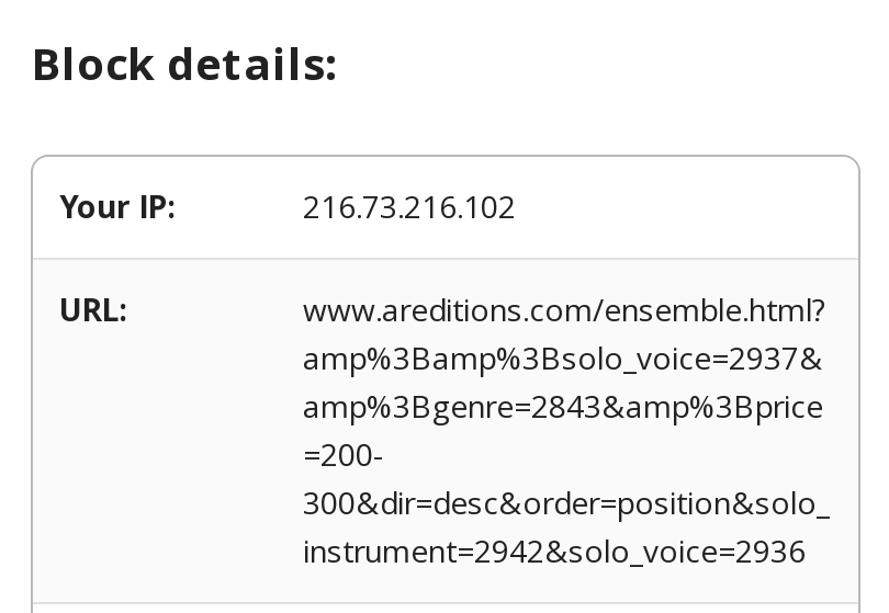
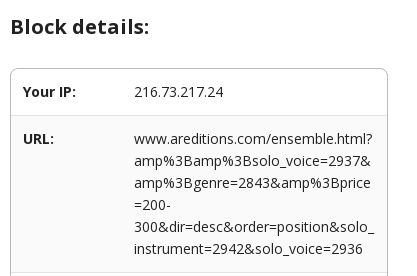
[303,185,516,227] 216.73.216.102 -> [134,82,223,101] 216.73.217.24

